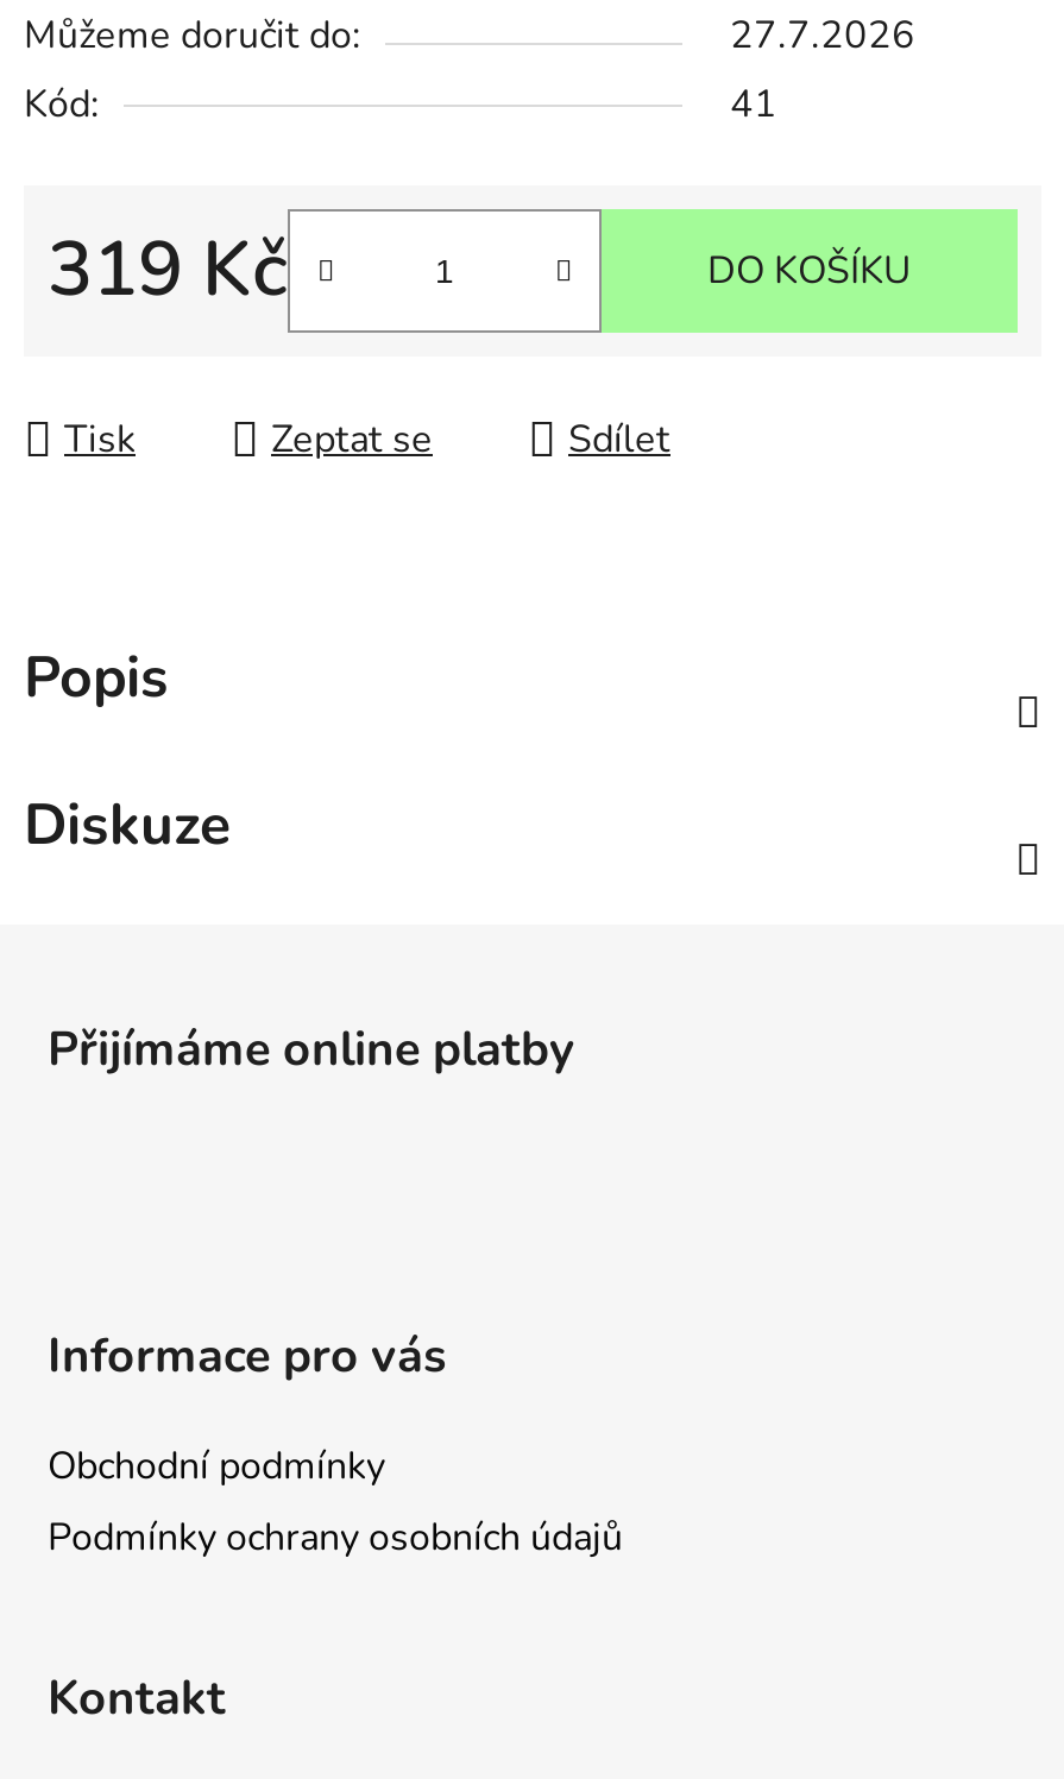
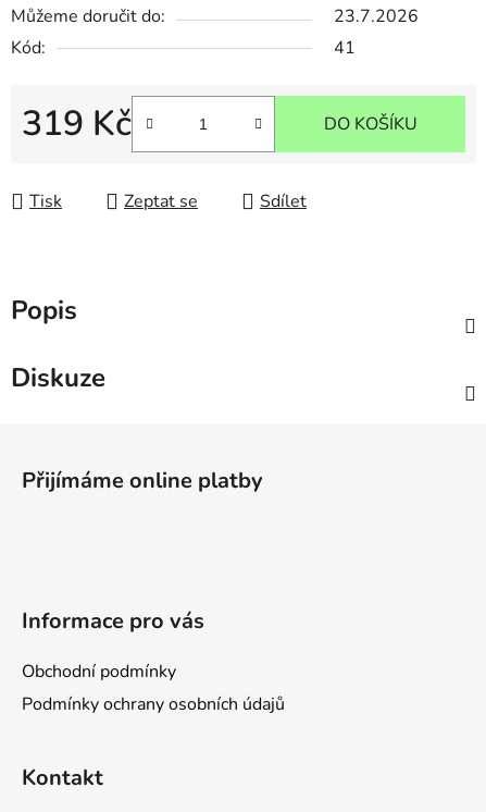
[730,10,915,62] 27.7.2026 -> [334,5,419,29] 23.7.2026

